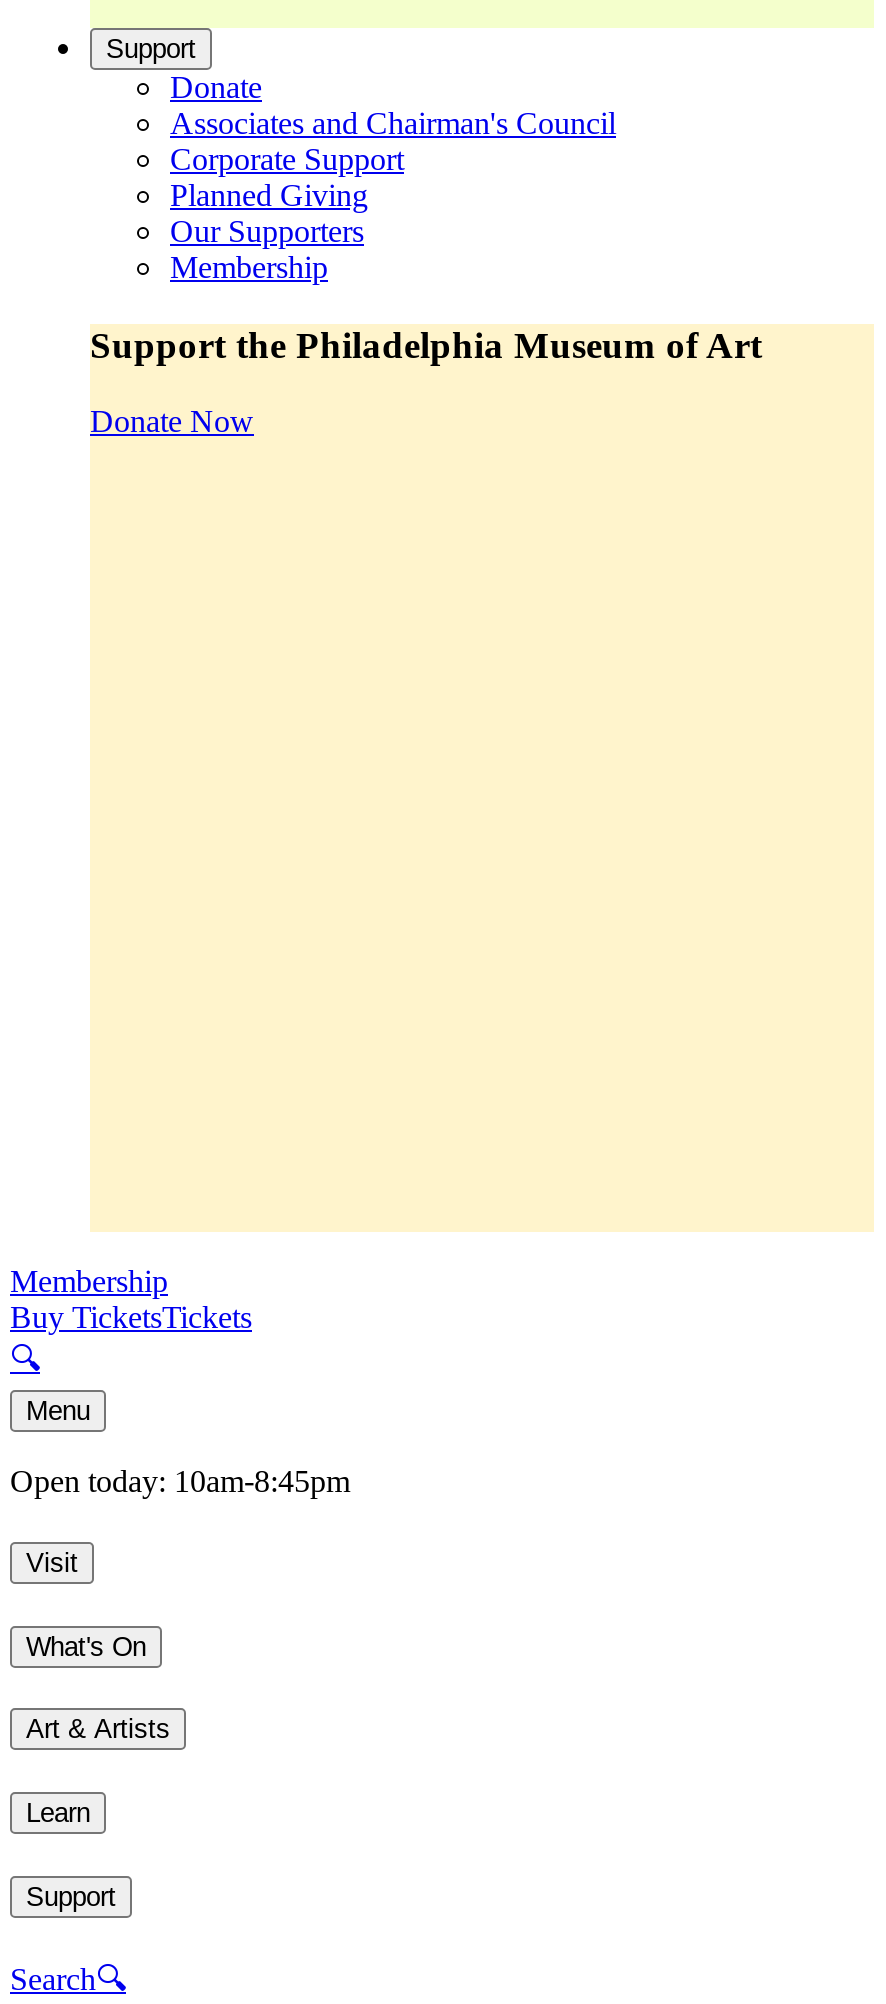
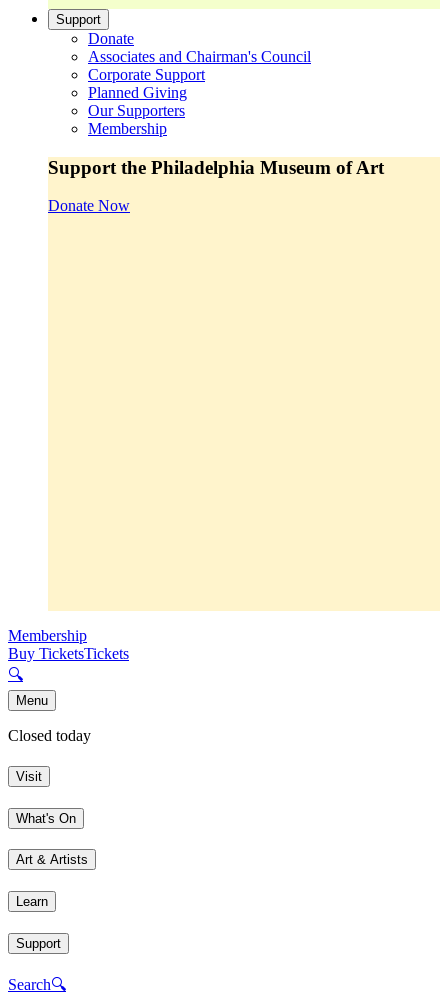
[10,1465,350,1499] Open today: 10am-8:45pm -> [8,727,91,744] Closed today

